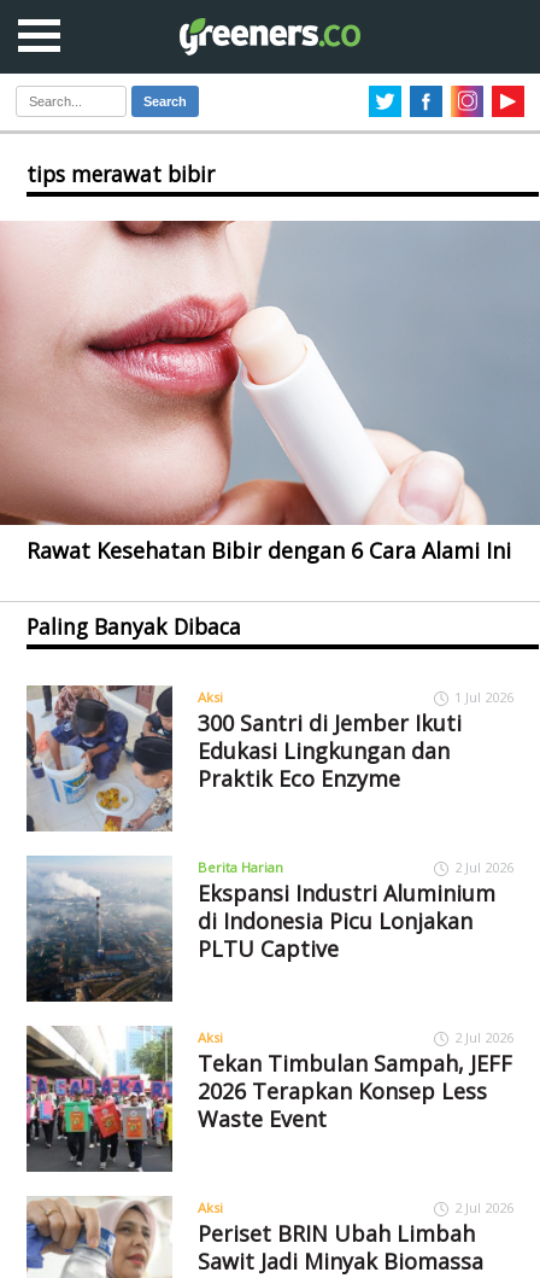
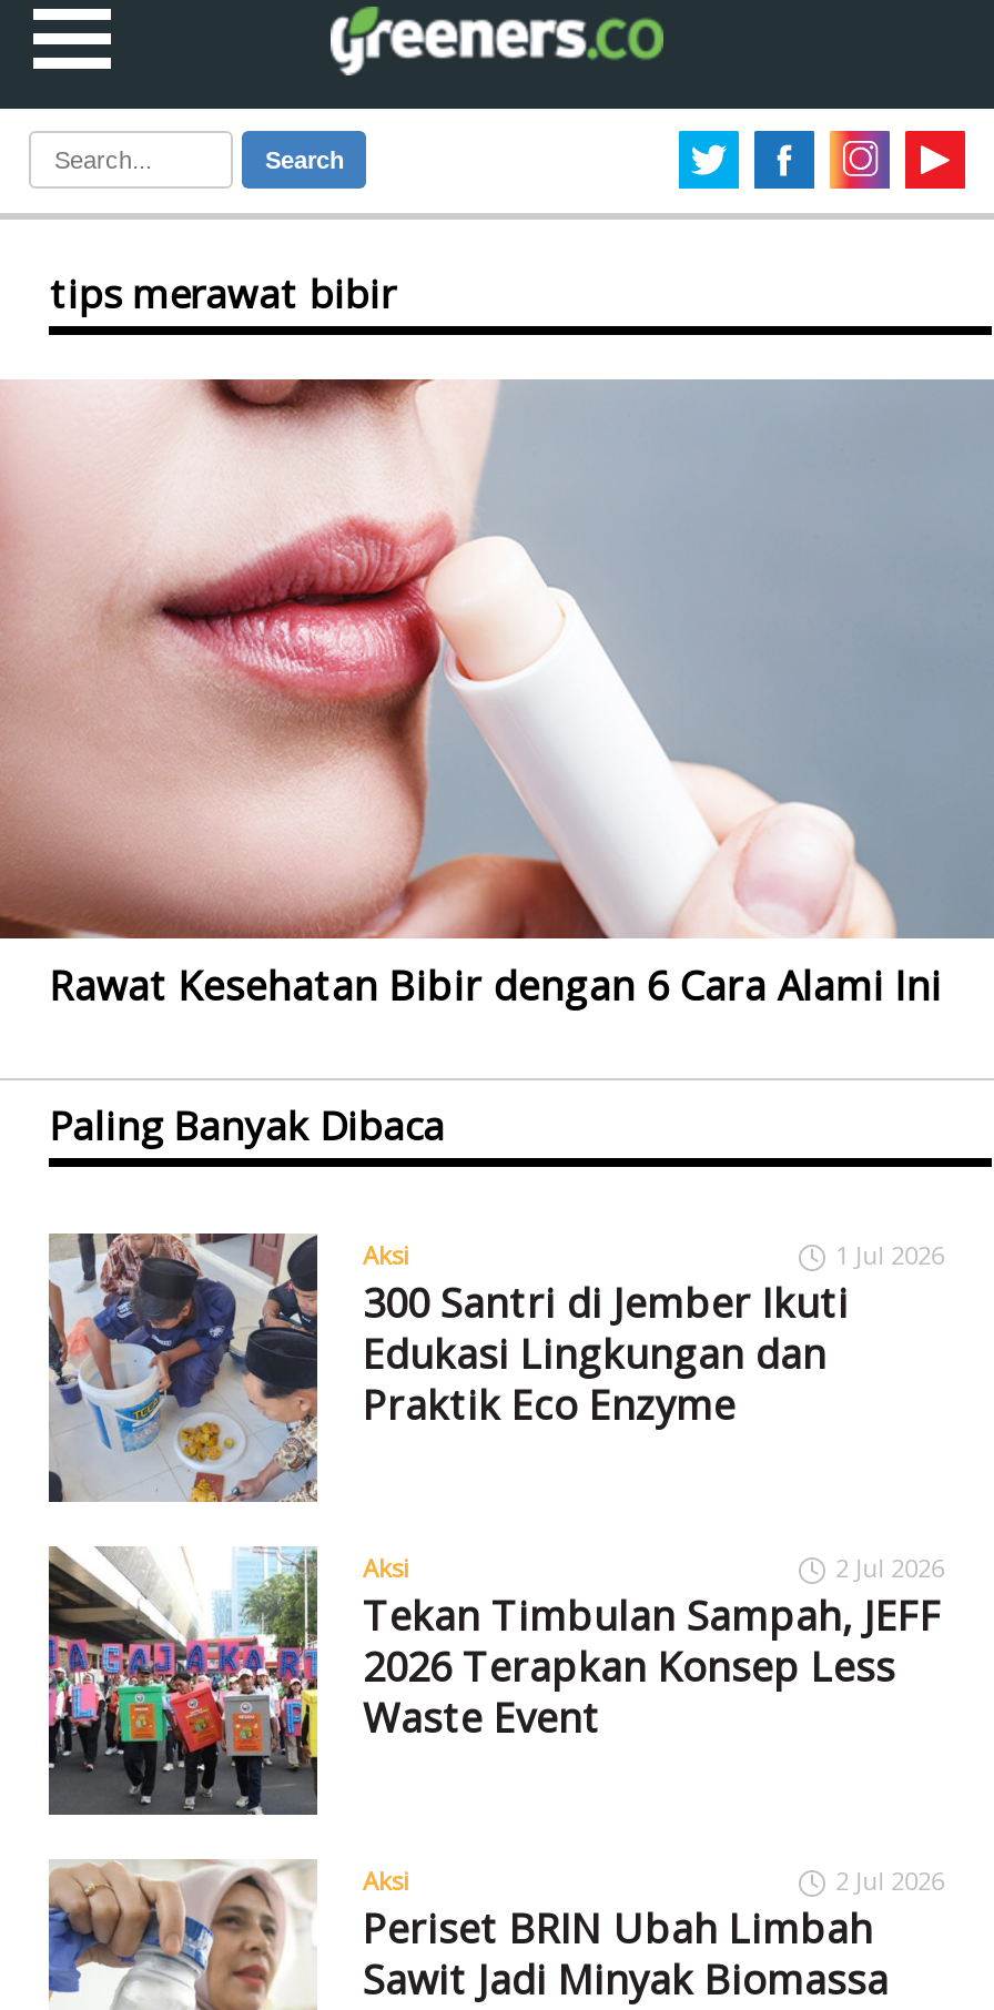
[27,856,513,1002] [image] | Berita Harian | 2 Jul 2026 | Ekspansi Industri Aluminium | di Indonesia Picu Lonjakan | PLTU Captive -> none

